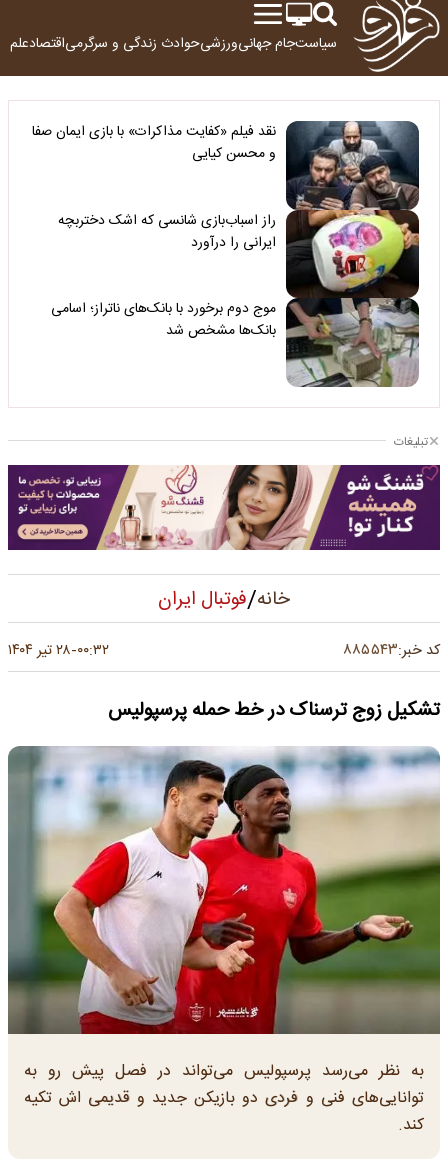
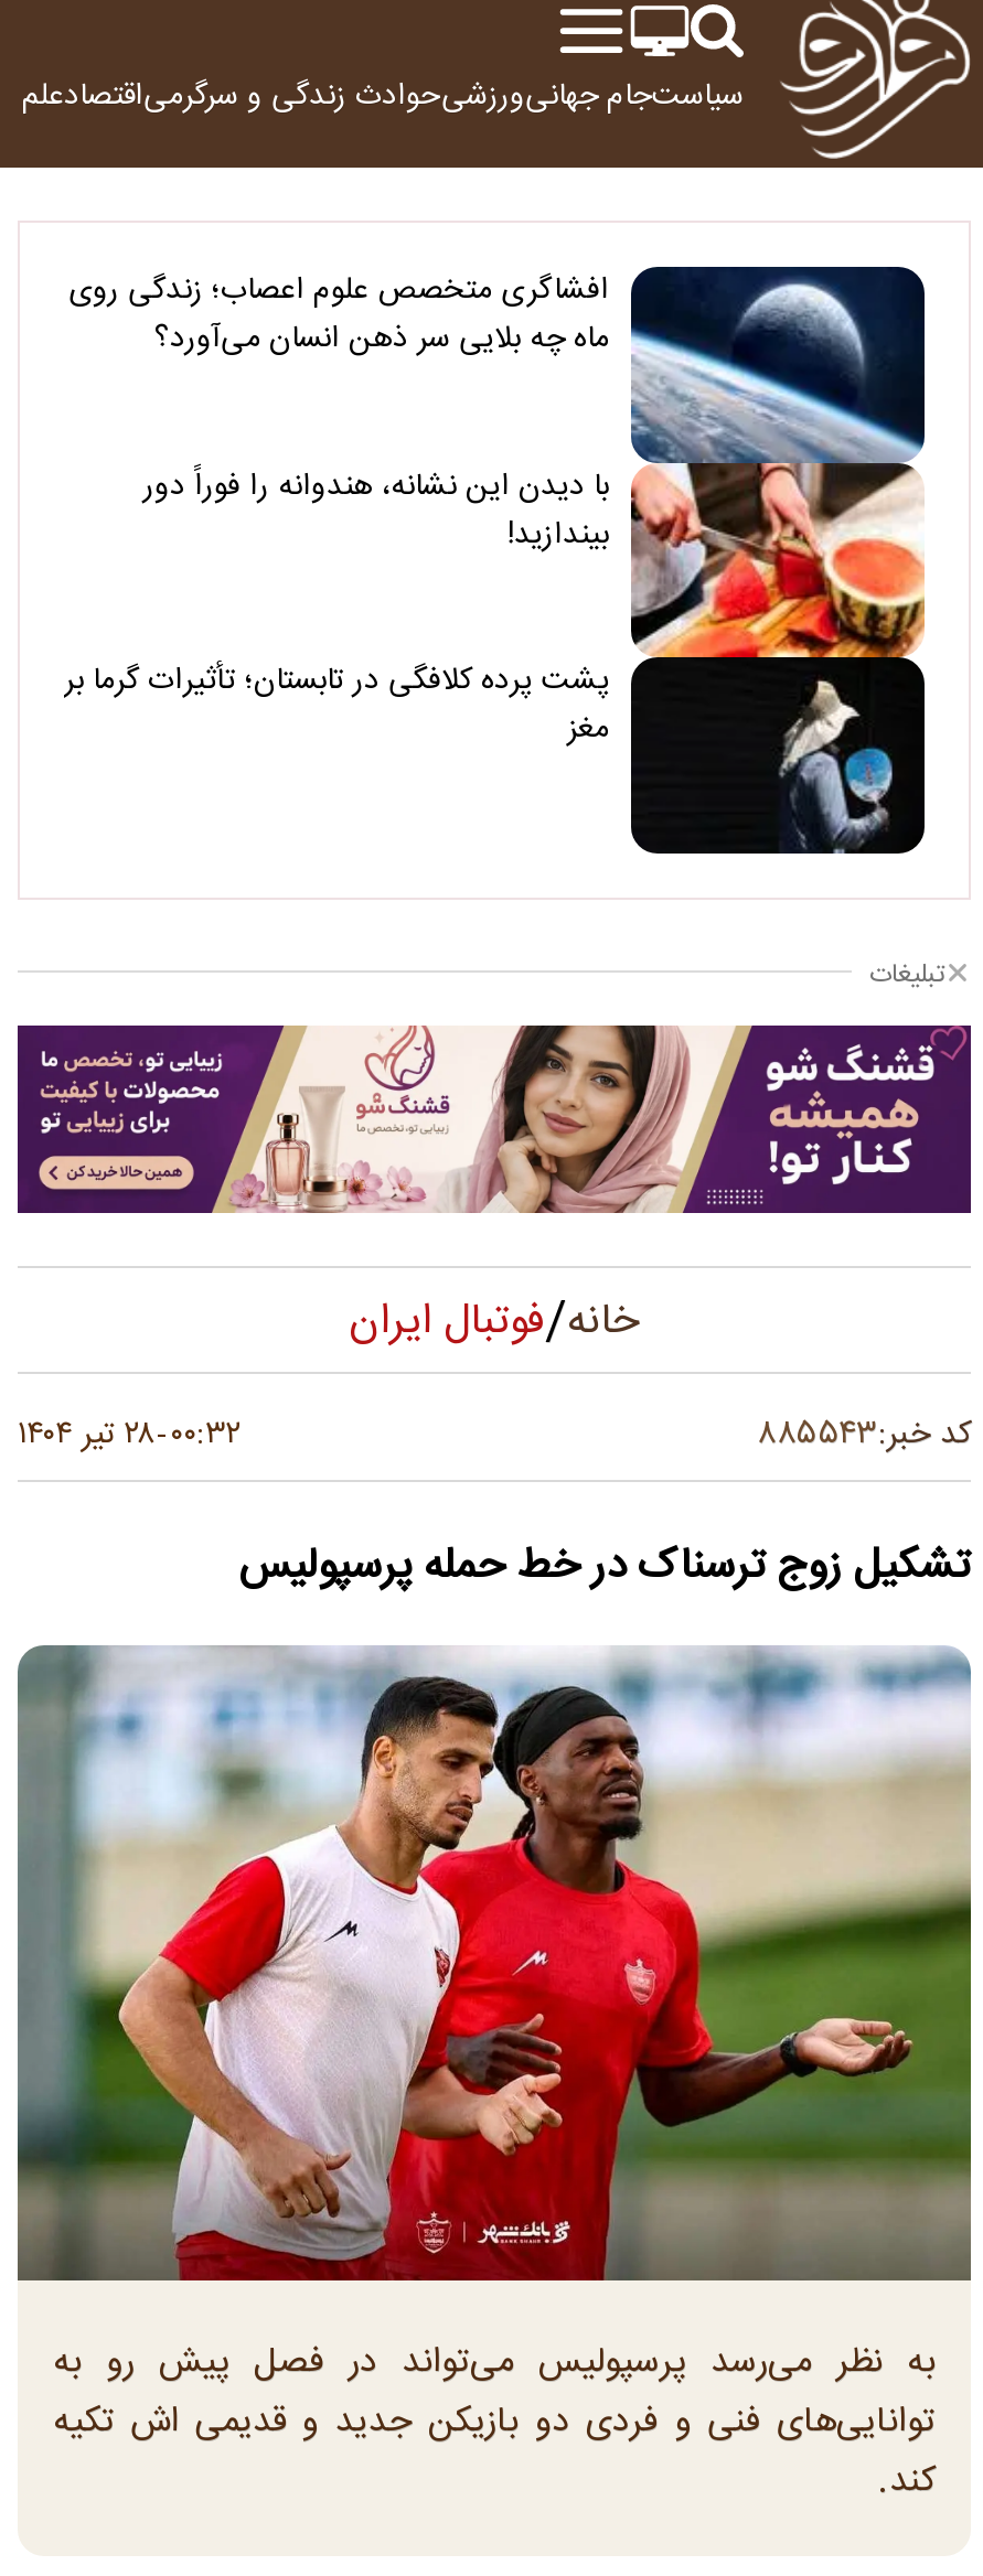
[32,120,420,388] [image] | نقد فیلم «کفایت مذاکرات» با بازی ایمان صفا | و محسن کیایی -> [68,265,927,856] [image] | افشاگری متخصص علوم اعصاب؛ زندگی روی | ماه چه بلایی سر ذهن انسان می‌آورد؟
[58,209,276,254] راز اسباب‌بازی شانسی که اشک دختربچه | ایرانی را درآورد -> [143,460,609,560] با دیدن این نشانه، هندوانه را فوراً دور | بیندازید!
[51,297,276,342] موج دوم برخورد با بانک‌های ناتراز؛ اسامی | بانک‌ها مشخص شد -> [64,656,609,755] پشت پرده کلافگی در تابستان؛ تأثیرات گرما بر | مغز

